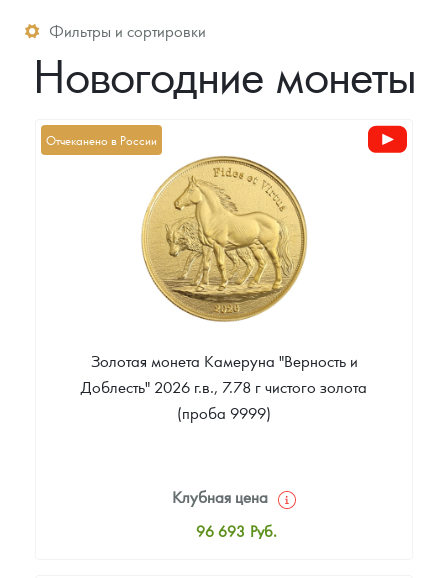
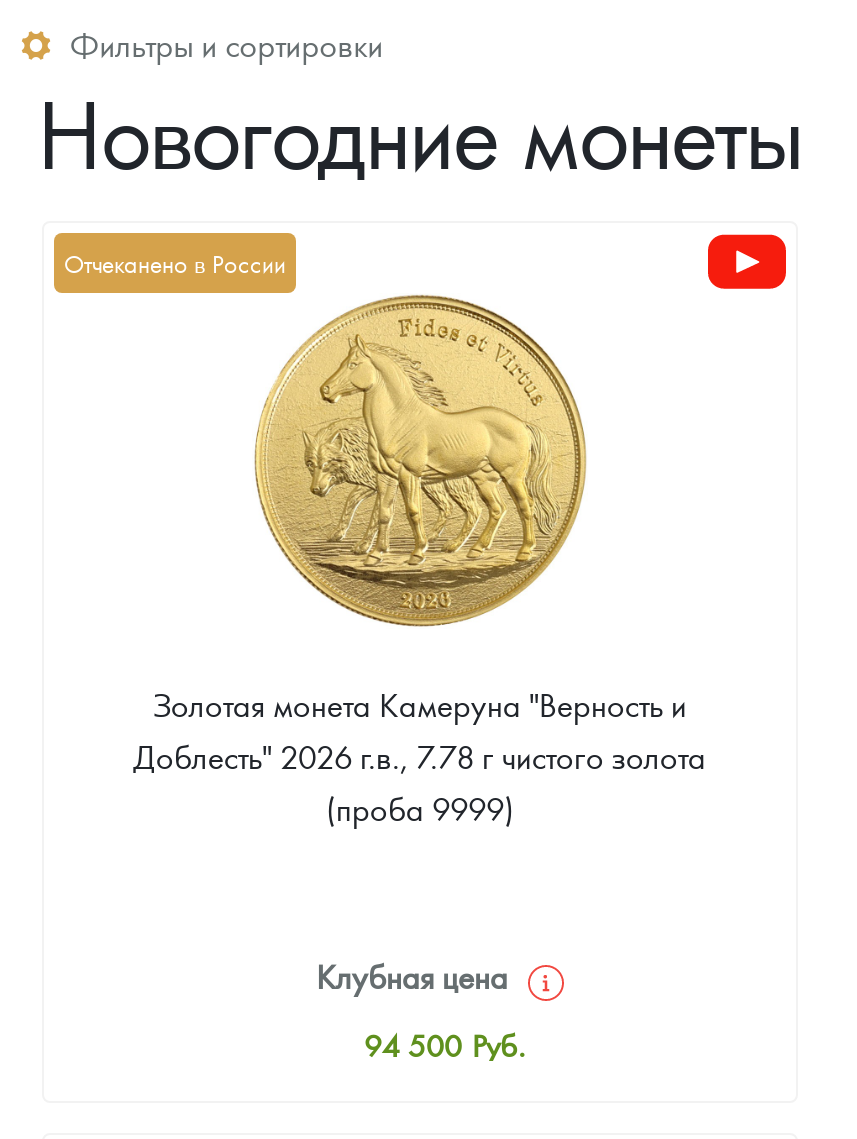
[196,521,277,541] 96 693 Руб. -> [364,1026,526,1066] 94 500 Руб.

